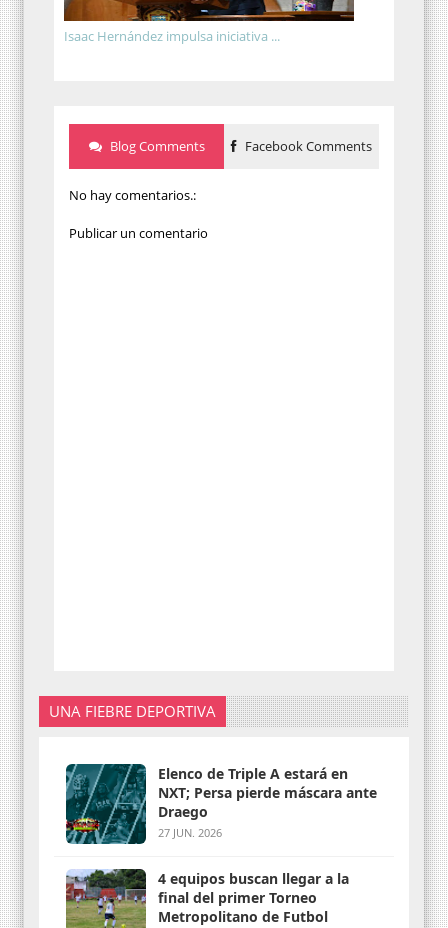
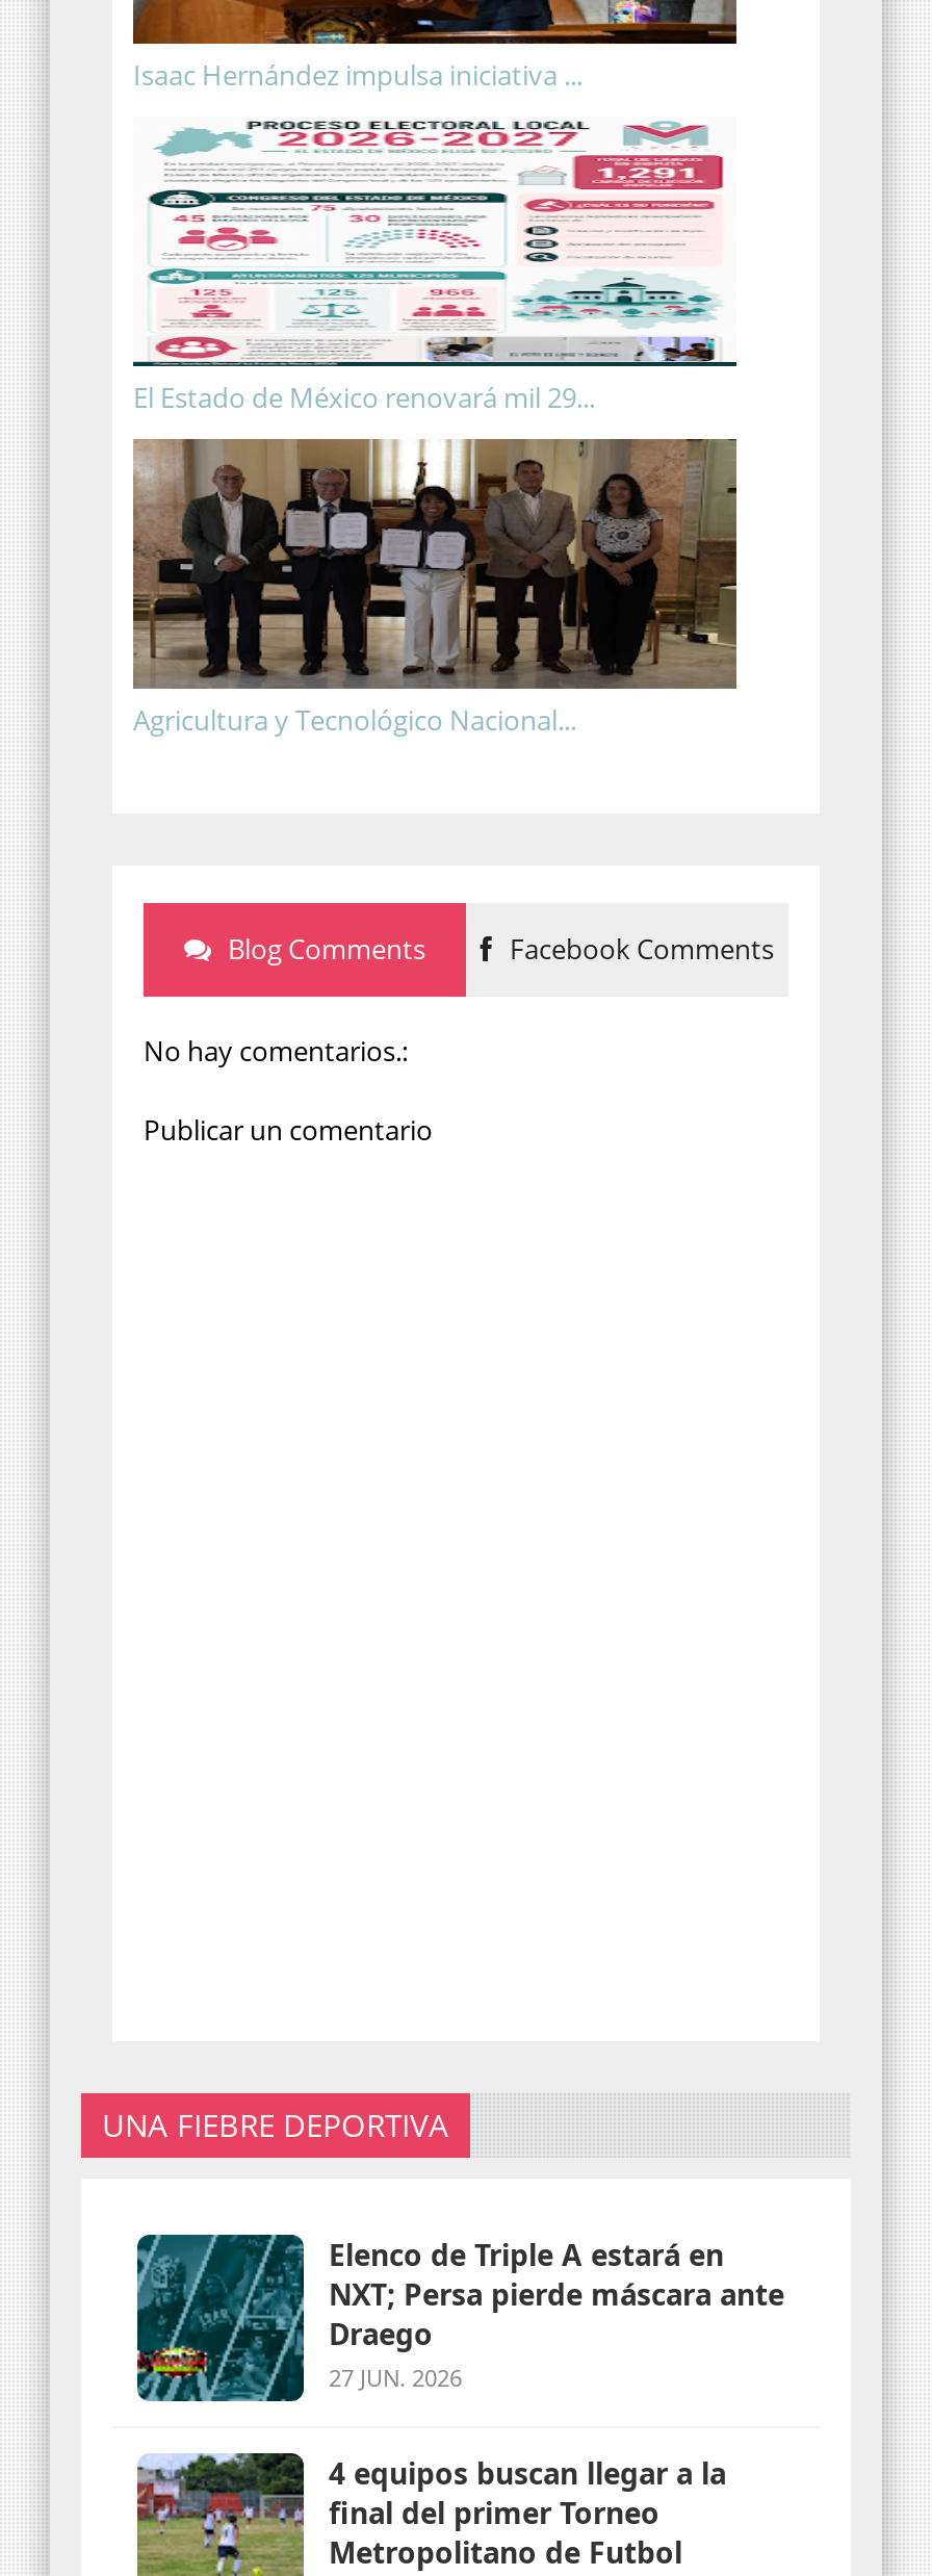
none -> [133,119,734,416] [image] | El Estado de México renovará mil 29...
none -> [133,437,736,738] [image] | Agricultura y Tecnológico Nacional...

